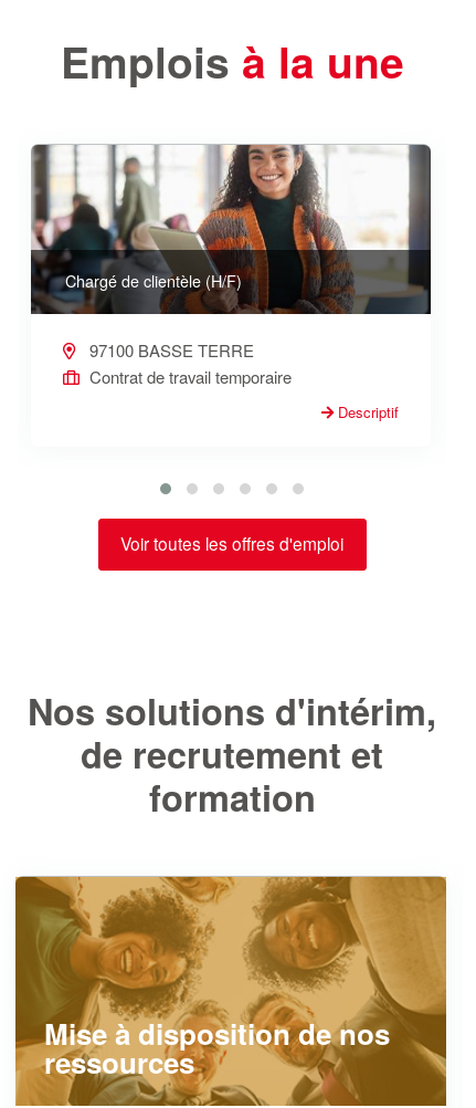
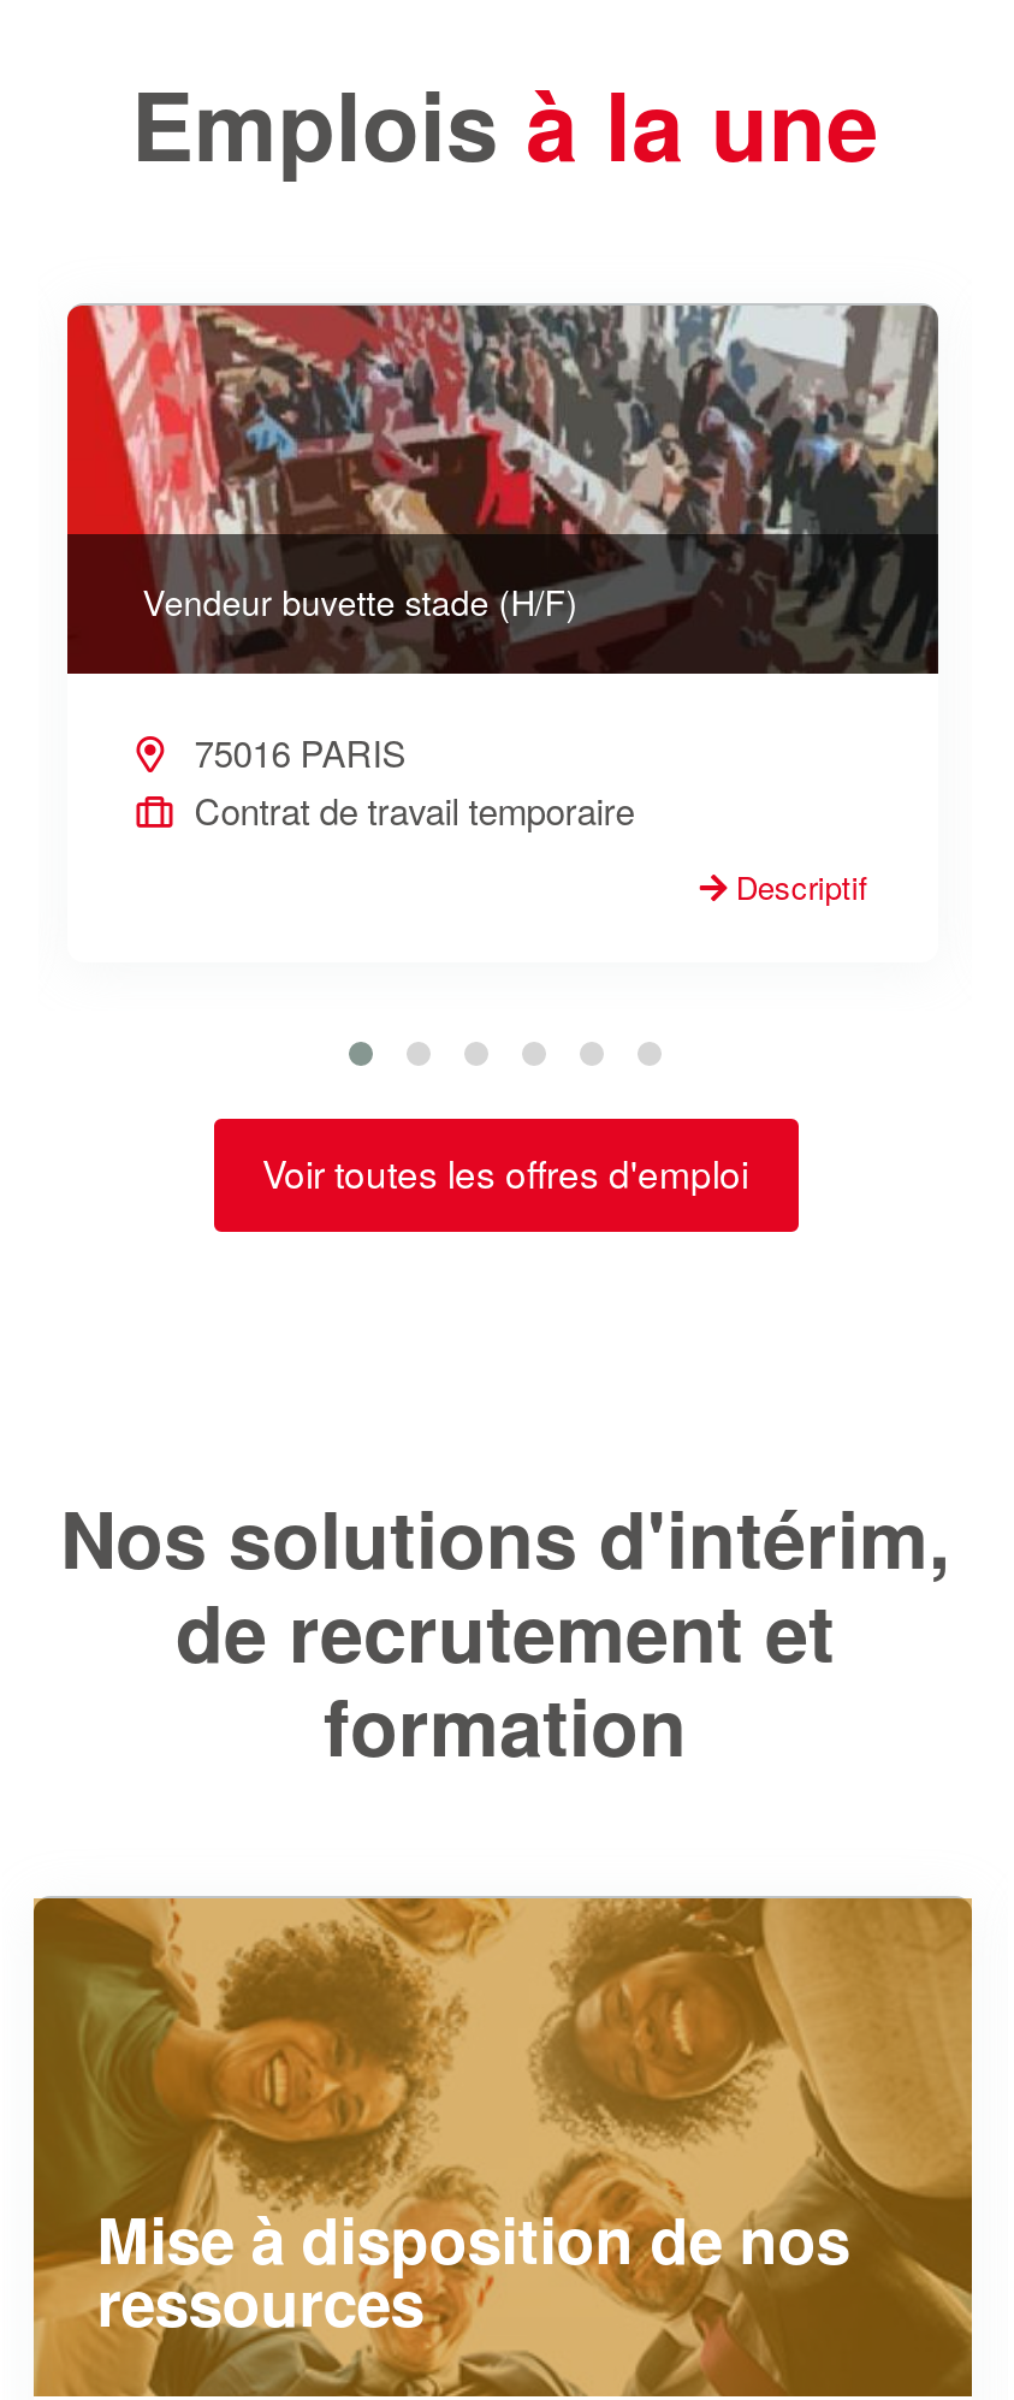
[31,144,431,314] [image] | Chargé de clientèle (H/F) -> [65,303,938,674] [image] | Vendeur buvette stade (H/F)
[85,339,254,362] 97100 BASSE TERRE -> [185,727,406,778] 75016 PARIS

